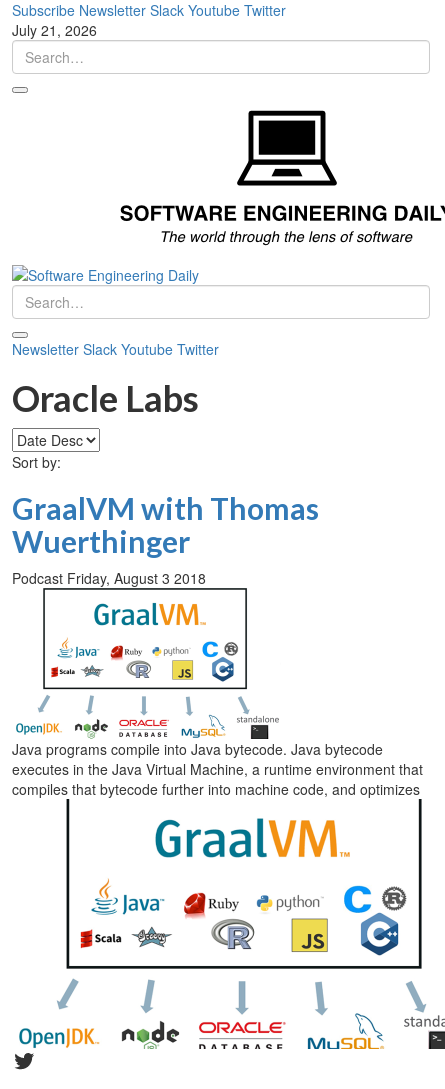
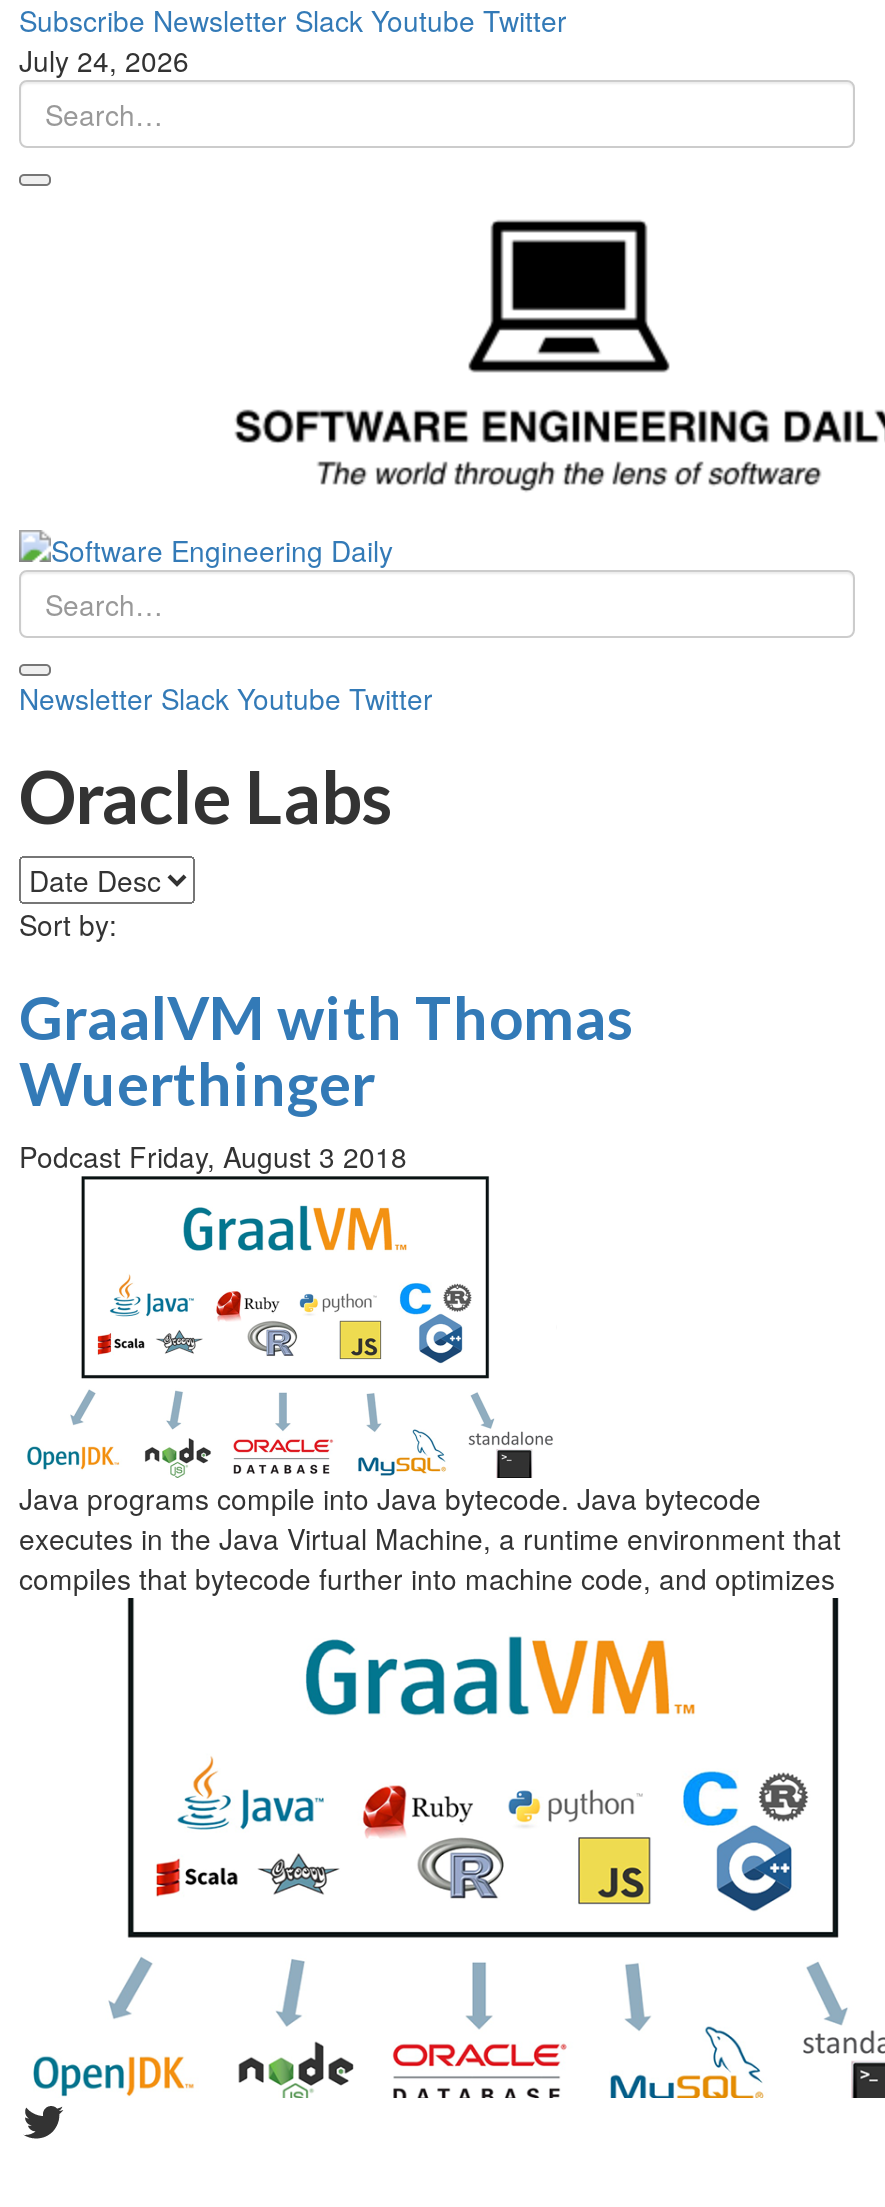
[12,20,97,40] July 21, 2026 -> [19,40,189,80] July 24, 2026

